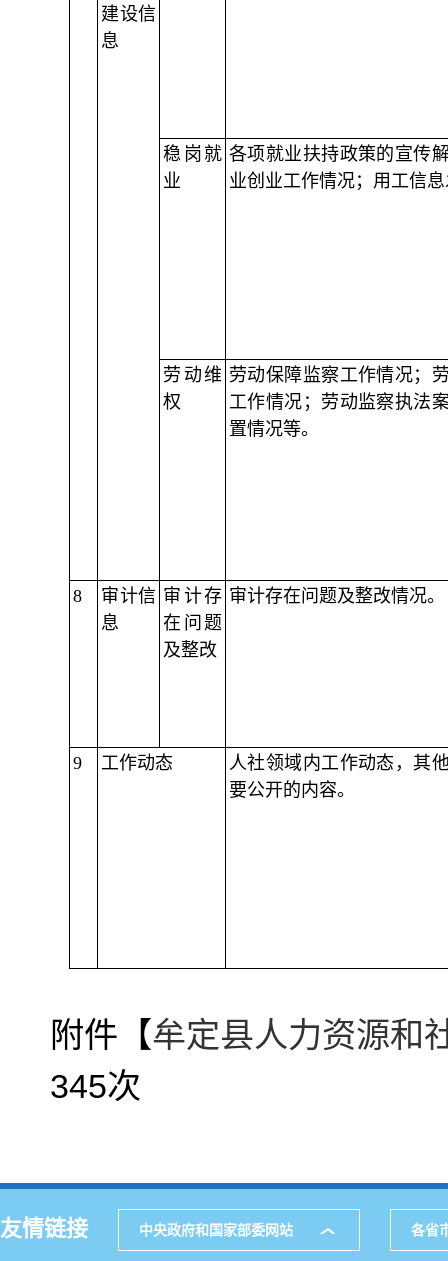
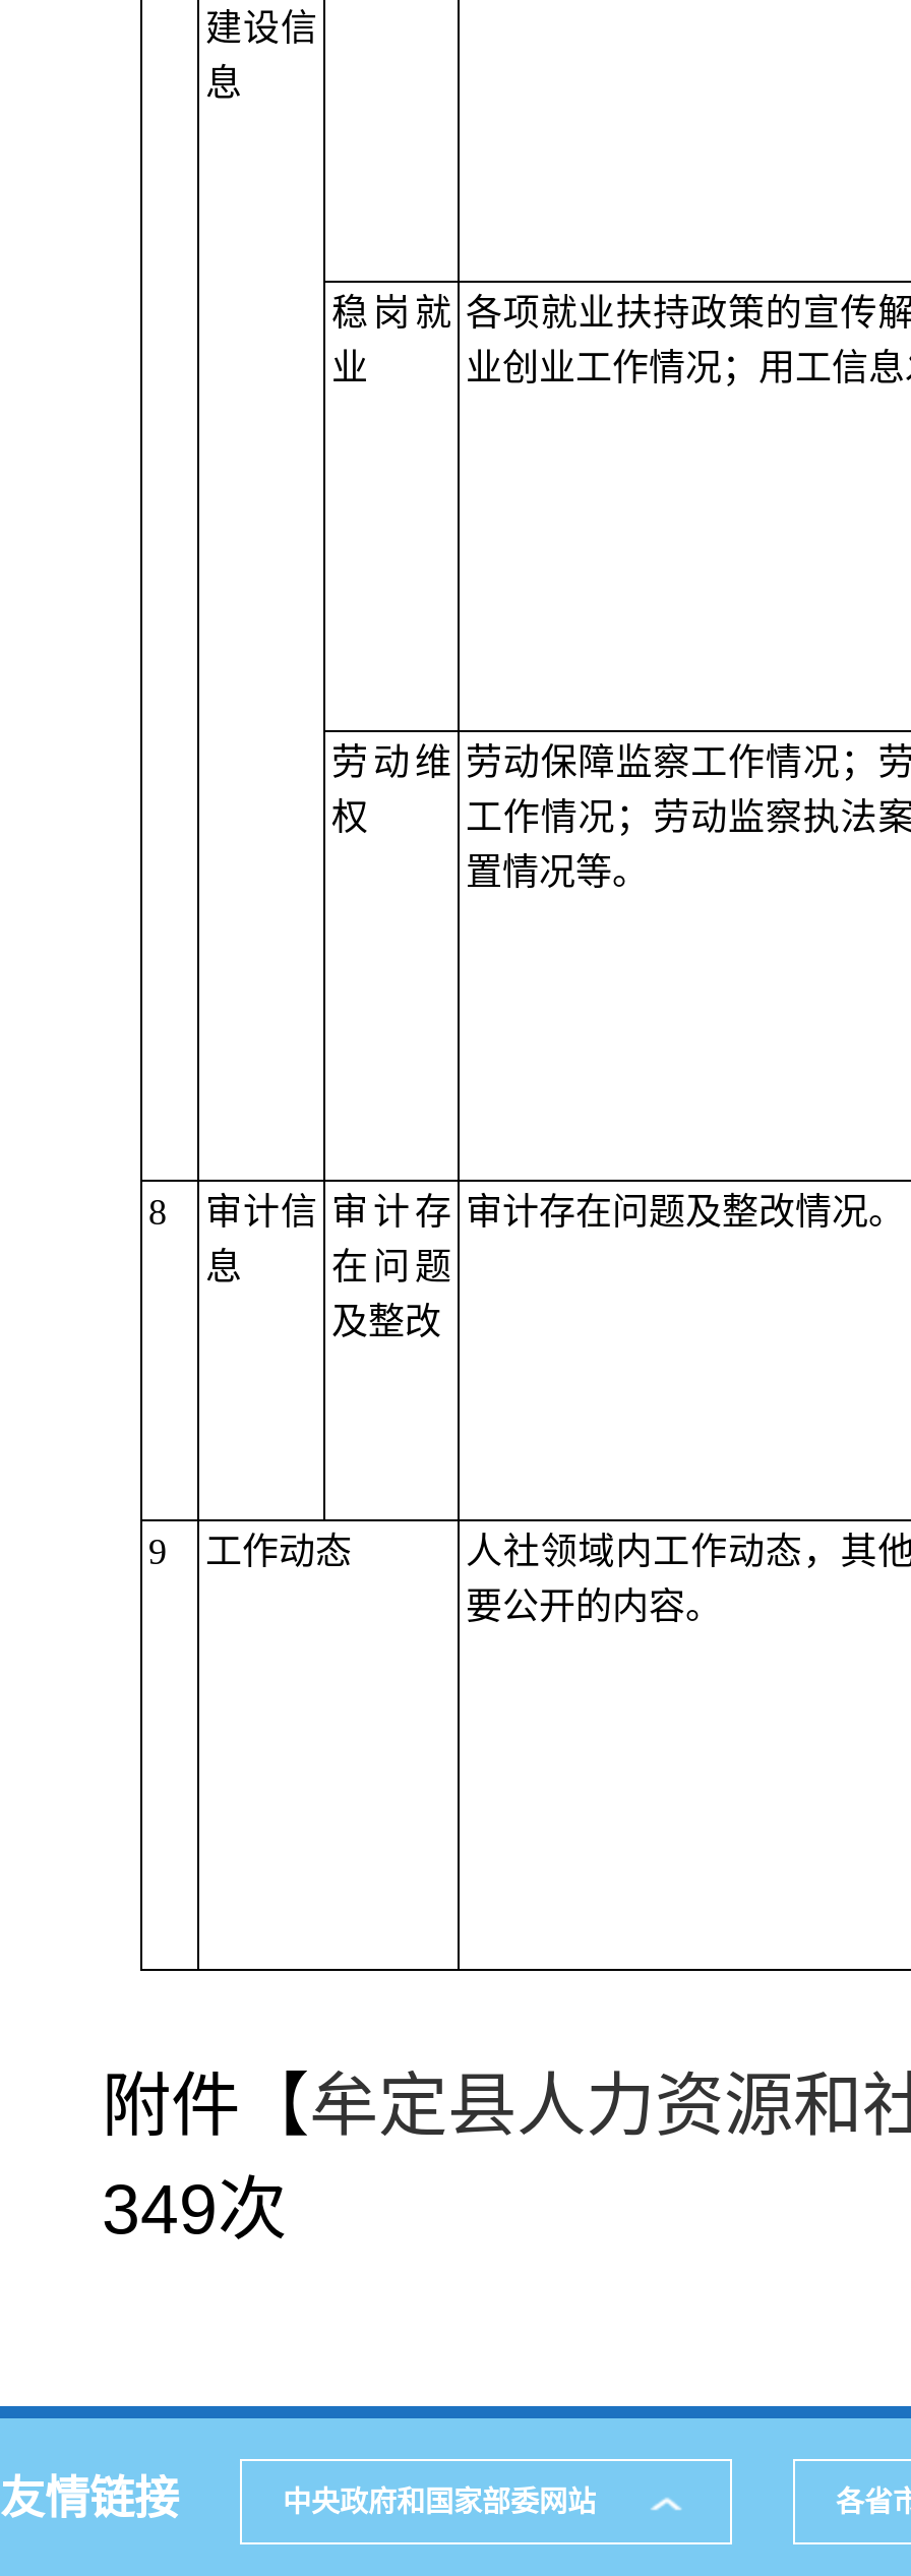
[50,1067,141,1105] 345次 -> [102,2170,287,2248] 349次

